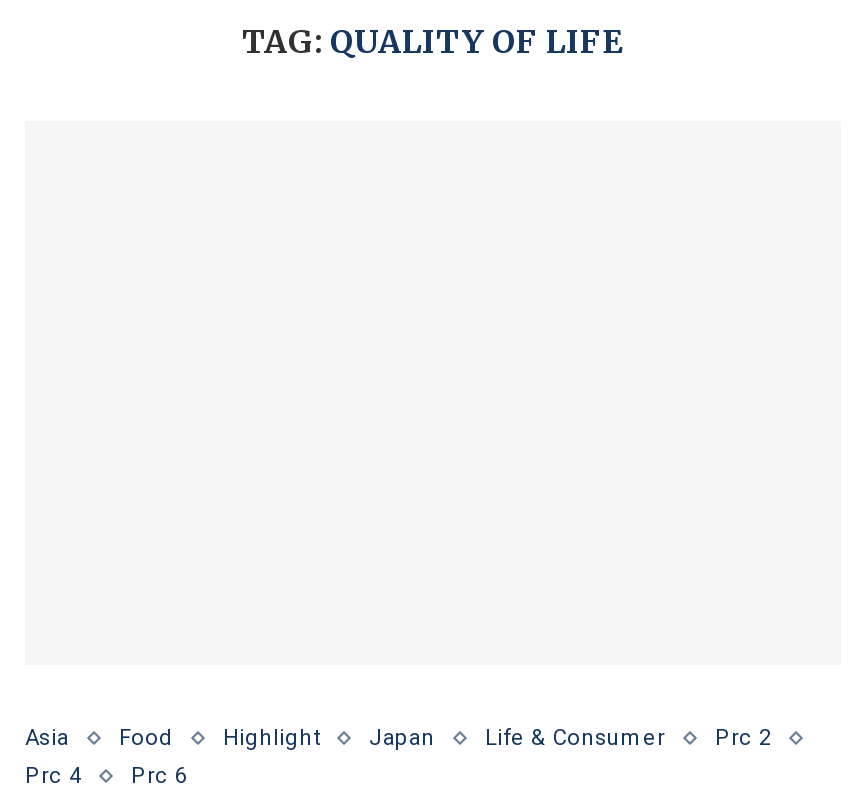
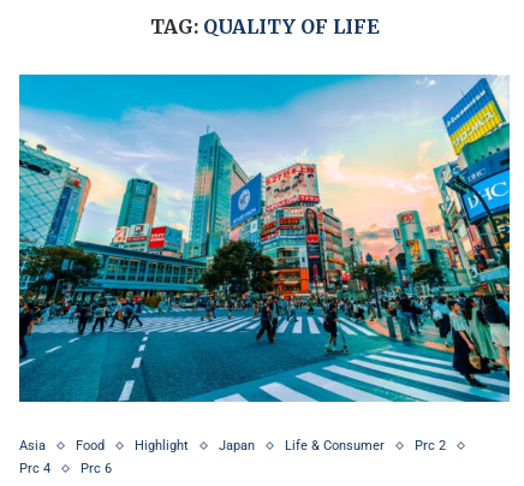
none -> [18,73,511,403] [image]

